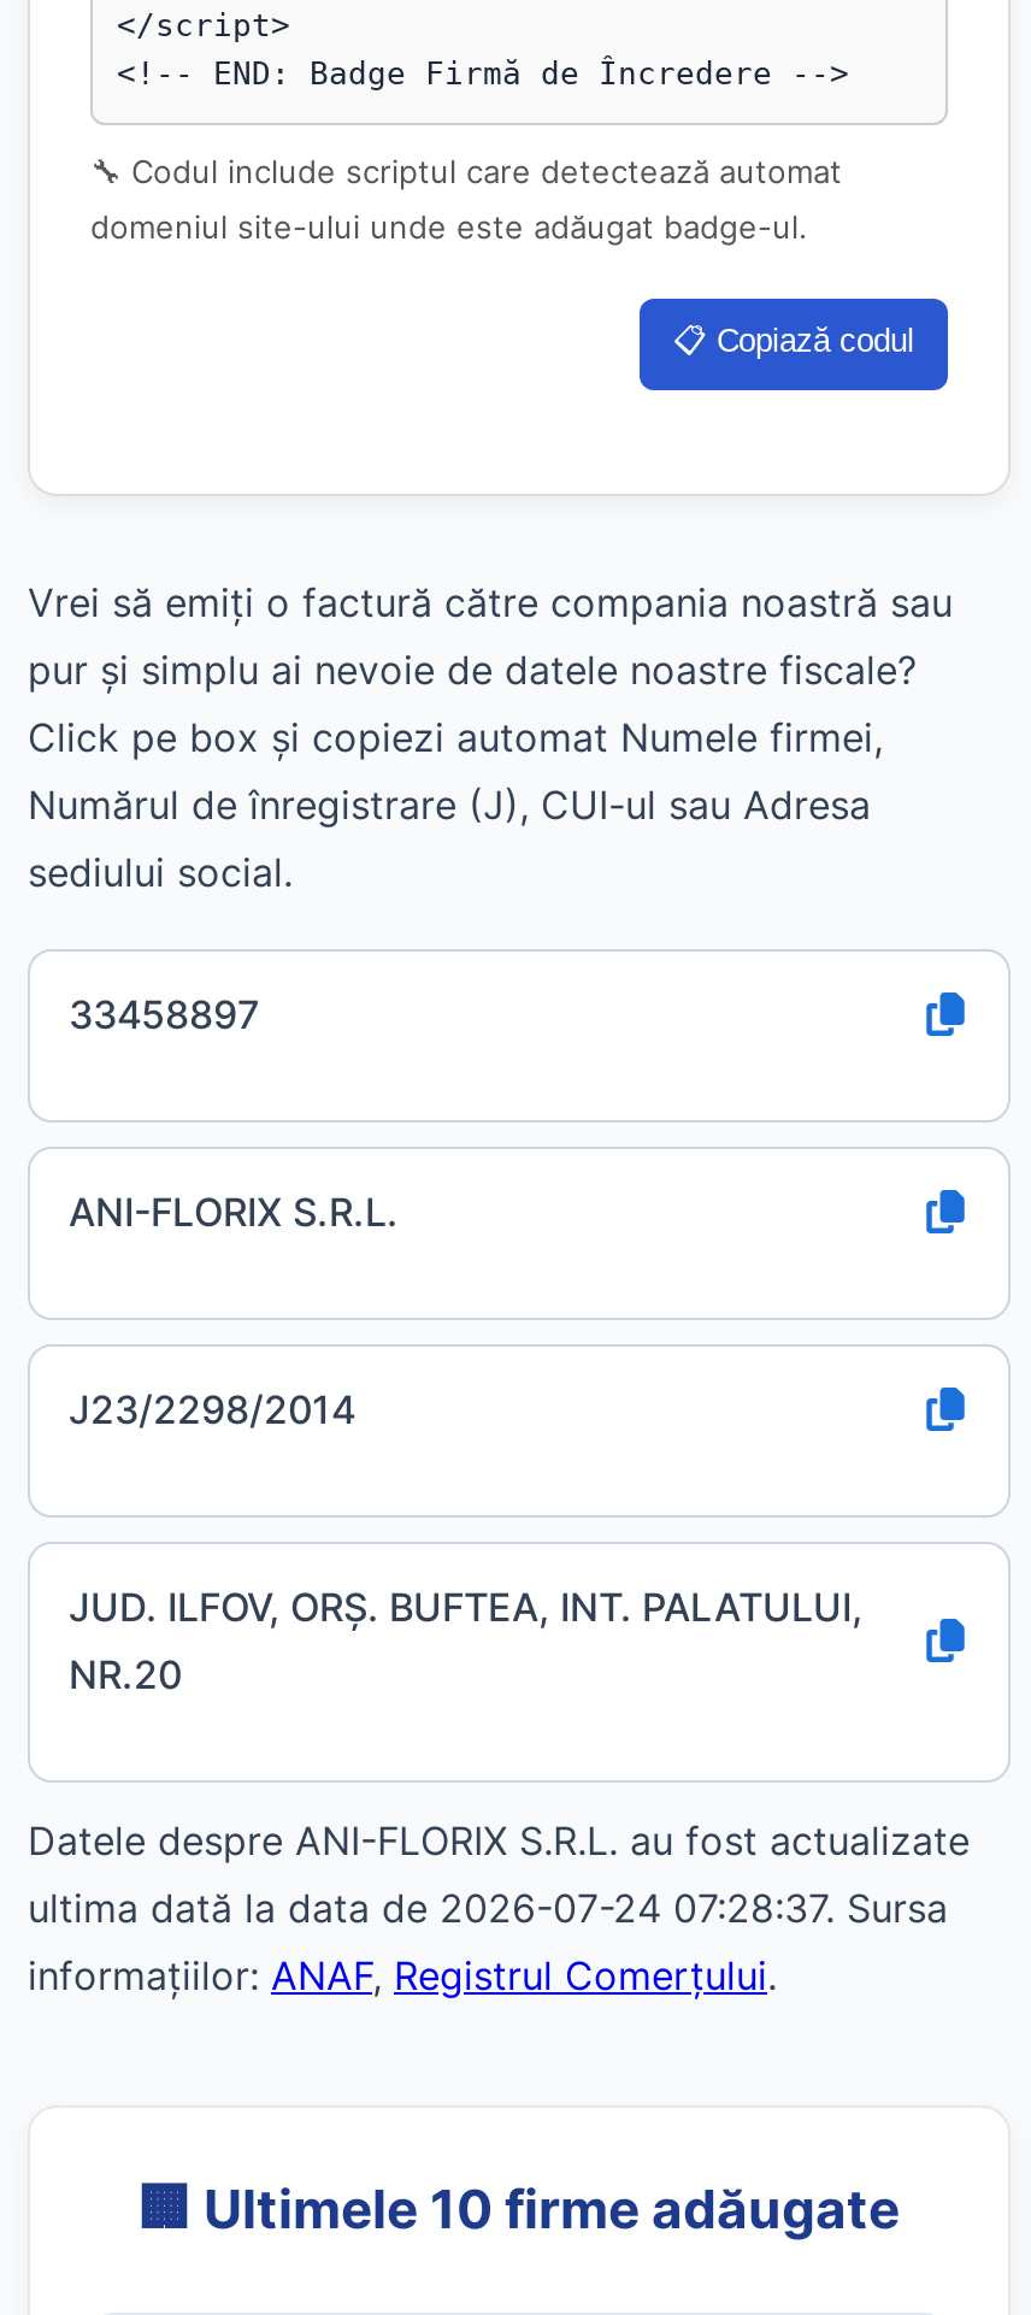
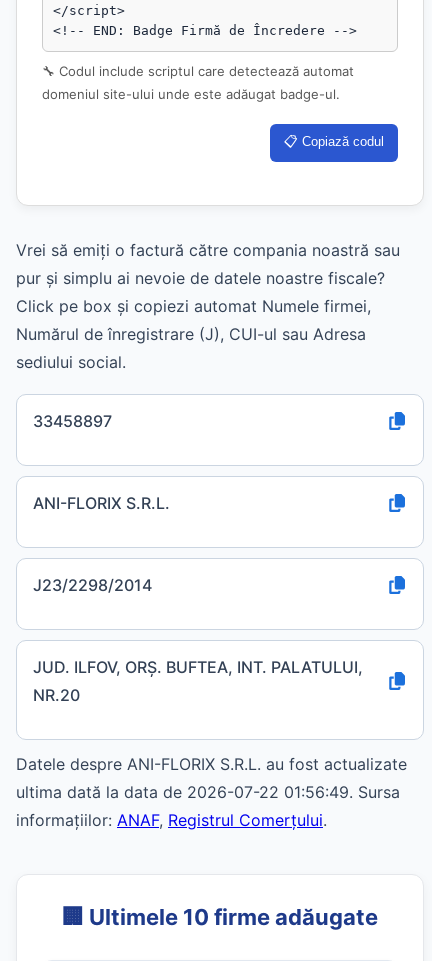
[28,1884,948,1932] ultima dată la data de 2026-07-24 07:28:37. Sursa -> [16,782,400,802] ultima dată la data de 2026-07-22 01:56:49. Sursa

